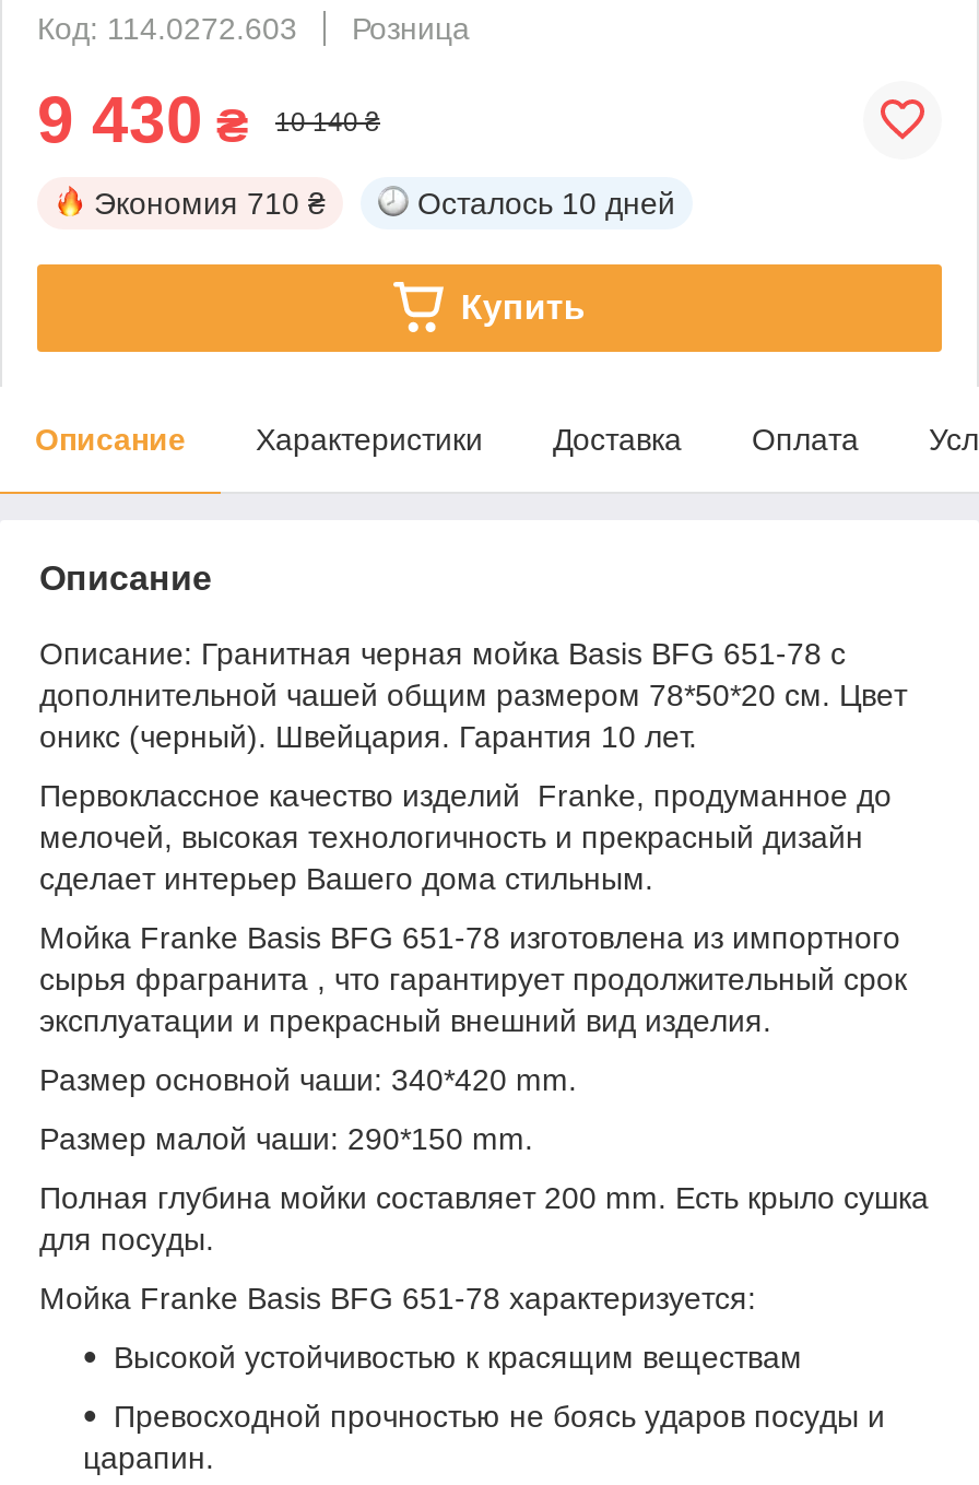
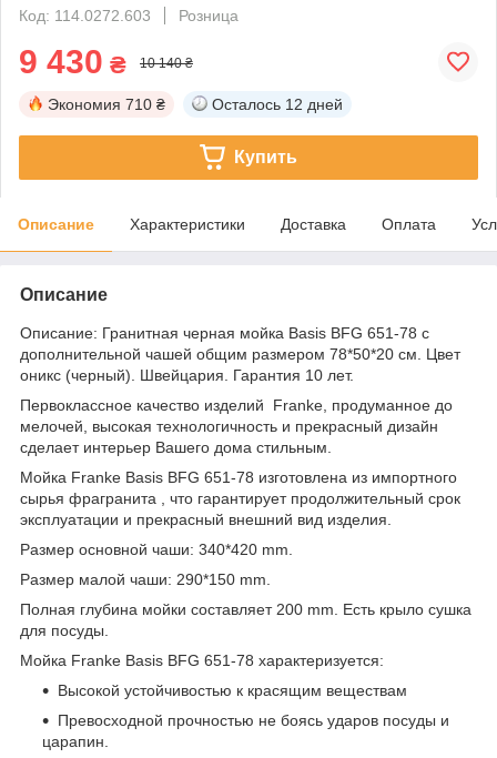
[417,185,675,220] Осталось 10 дней -> [212,95,343,113] Осталось 12 дней

